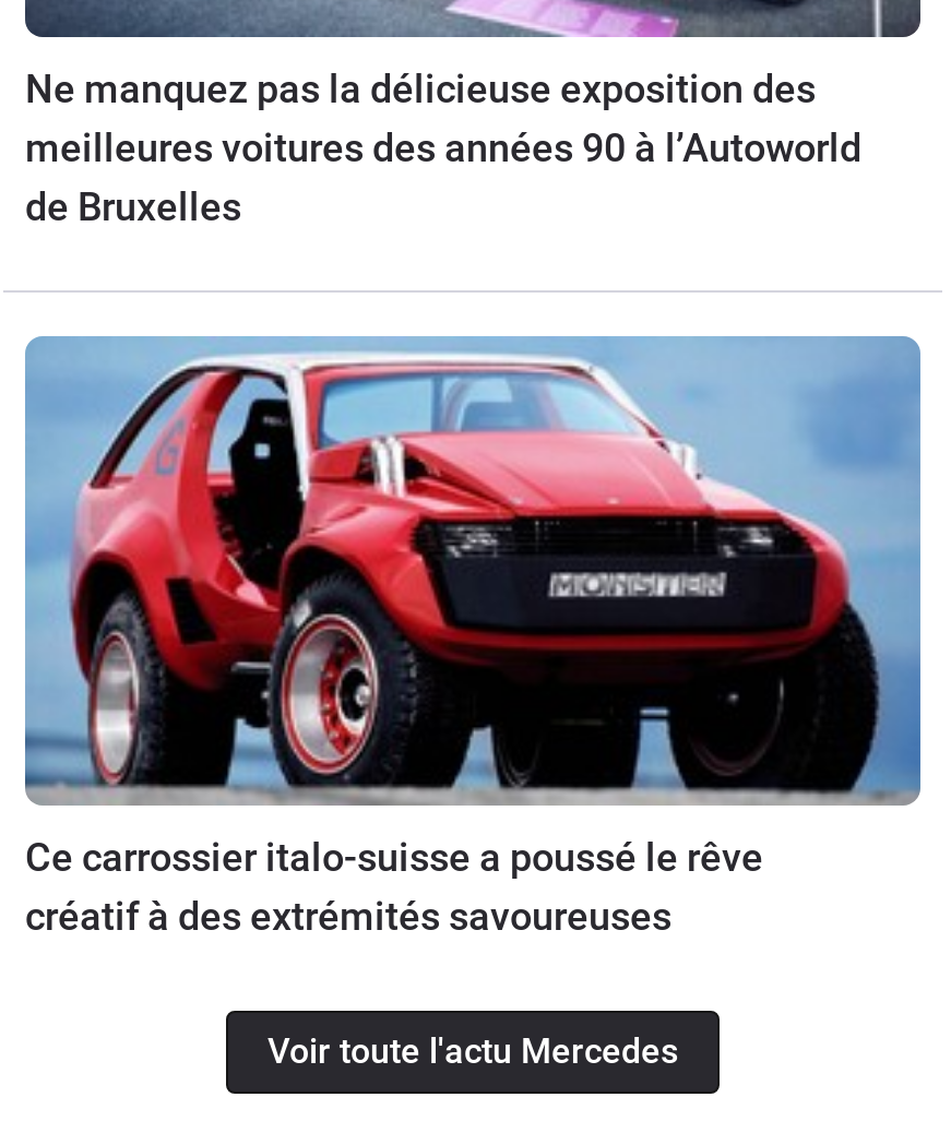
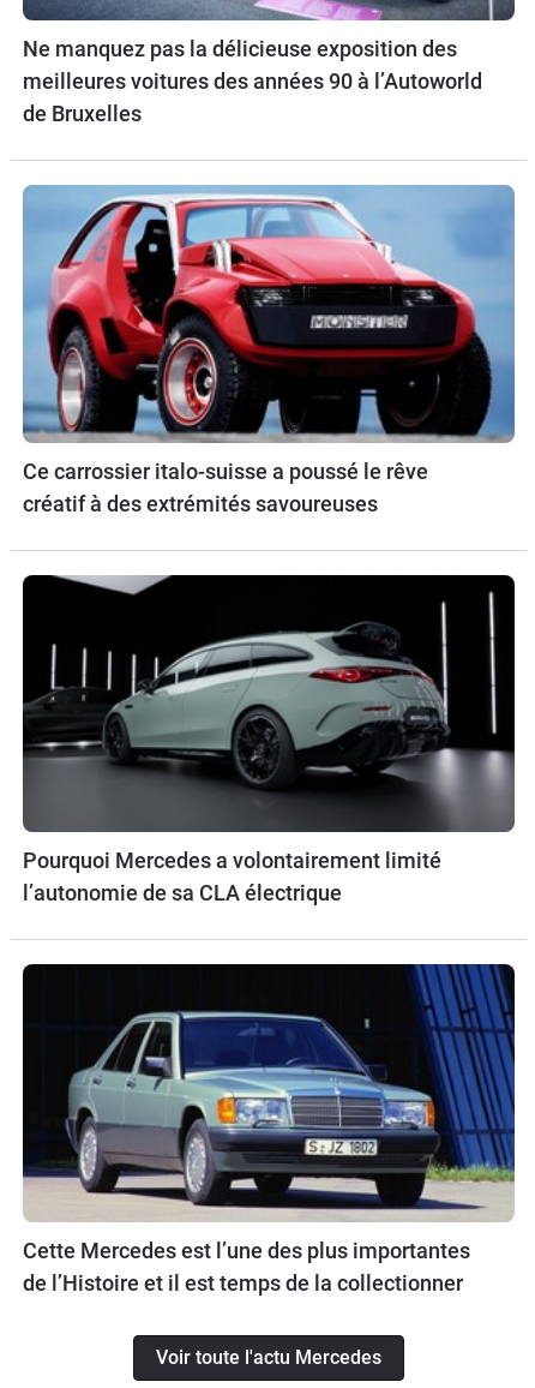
none -> [22,556,516,906] [image] | Pourquoi Mercedes a volontairement limité | l’autonomie de sa CLA électrique
none -> [22,963,516,1295] [image] | Cette Mercedes est l’une des plus importantes | de l’Histoire et il est temps de la collectionner

